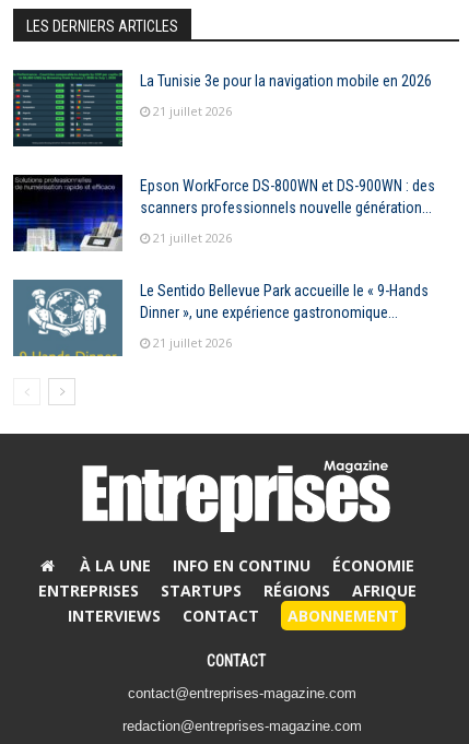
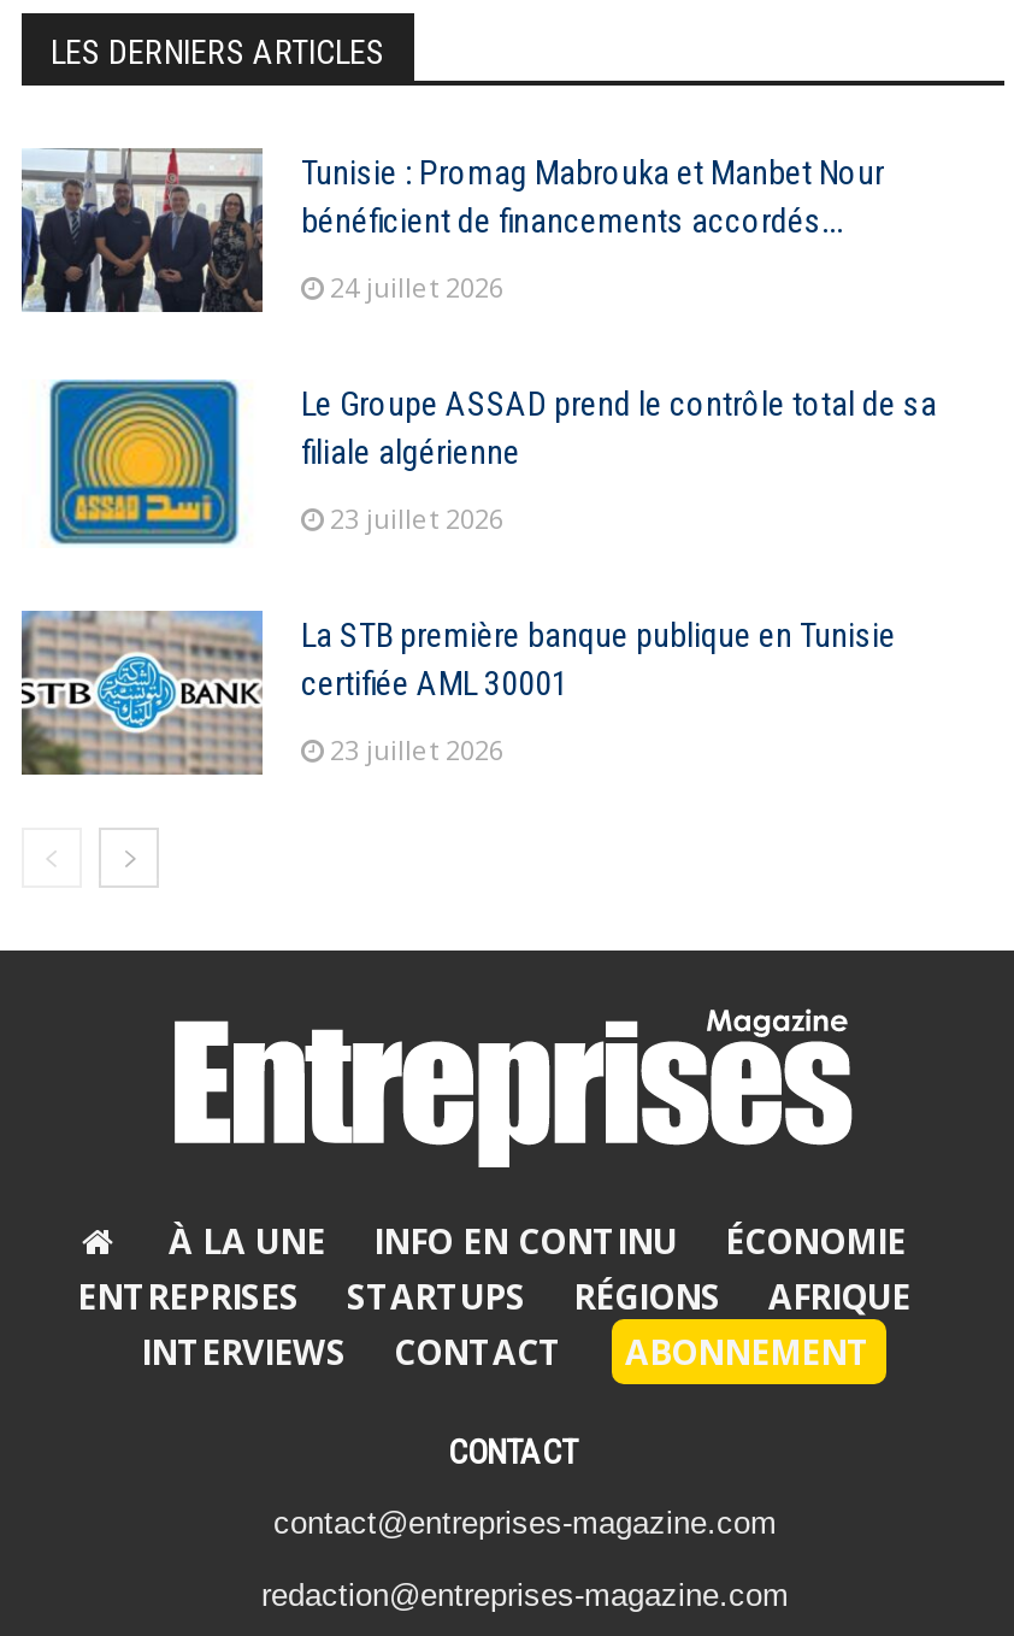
[12,69,432,147] [image] | La Tunisie 3e pour la navigation mobile en 2026 -> [19,146,884,317] [image] | Tunisie : Promag Mabrouka et Manbet Nour | bénéficient de financements accordés...
[153,102,232,119] 21 juillet 2026 -> [330,268,503,304] 24 juillet 2026
[12,174,435,252] [image] | Epson WorkForce DS-800WN et DS-900WN : des | scanners professionnels nouvelle génération... -> [22,379,937,548] [image] | Le Groupe ASSAD prend le contrôle total de sa | filiale algérienne
[153,229,232,245] 21 juillet 2026 -> [330,499,503,535] 23 juillet 2026
[13,280,429,357] [image] | Le Sentido Bellevue Park accueille le « 9-Hands | Dinner », une expérience gastronomique... -> [22,611,896,779] [image] | La STB première banque publique en Tunisie | certifiée AML 30001
[153,334,232,350] 21 juillet 2026 -> [330,731,503,767] 23 juillet 2026

